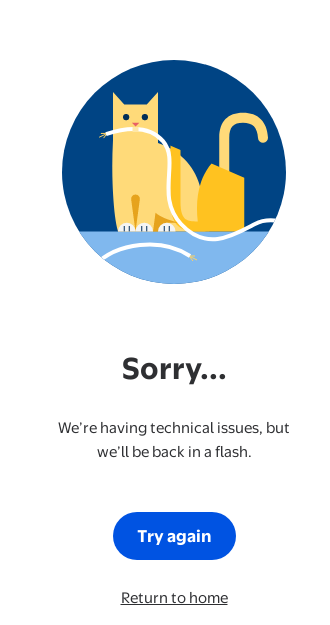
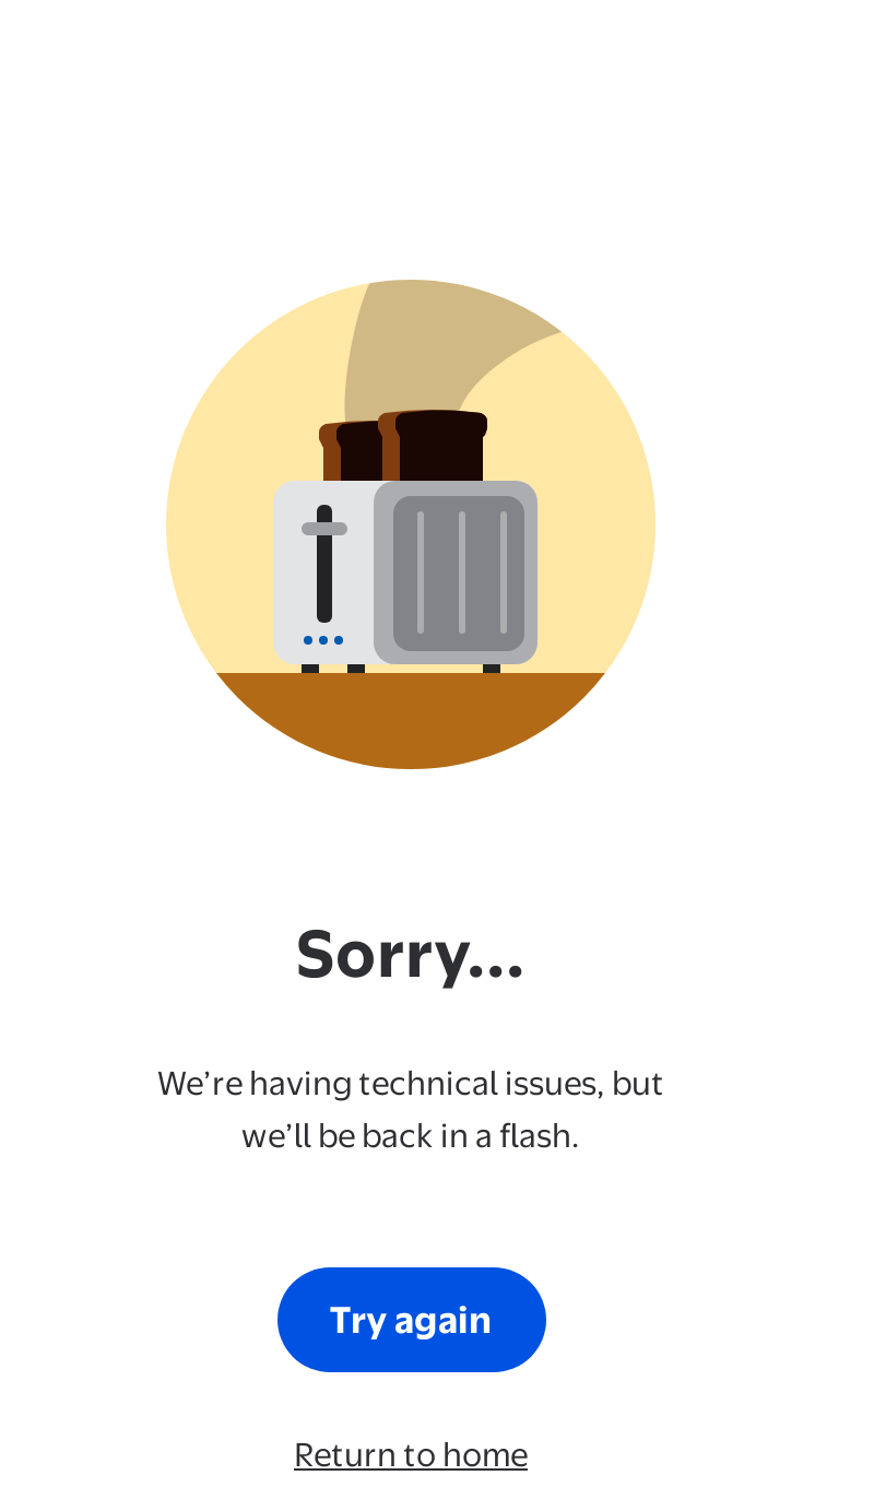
[61,59,287,285] [image] -> [166,280,655,771] [image]

